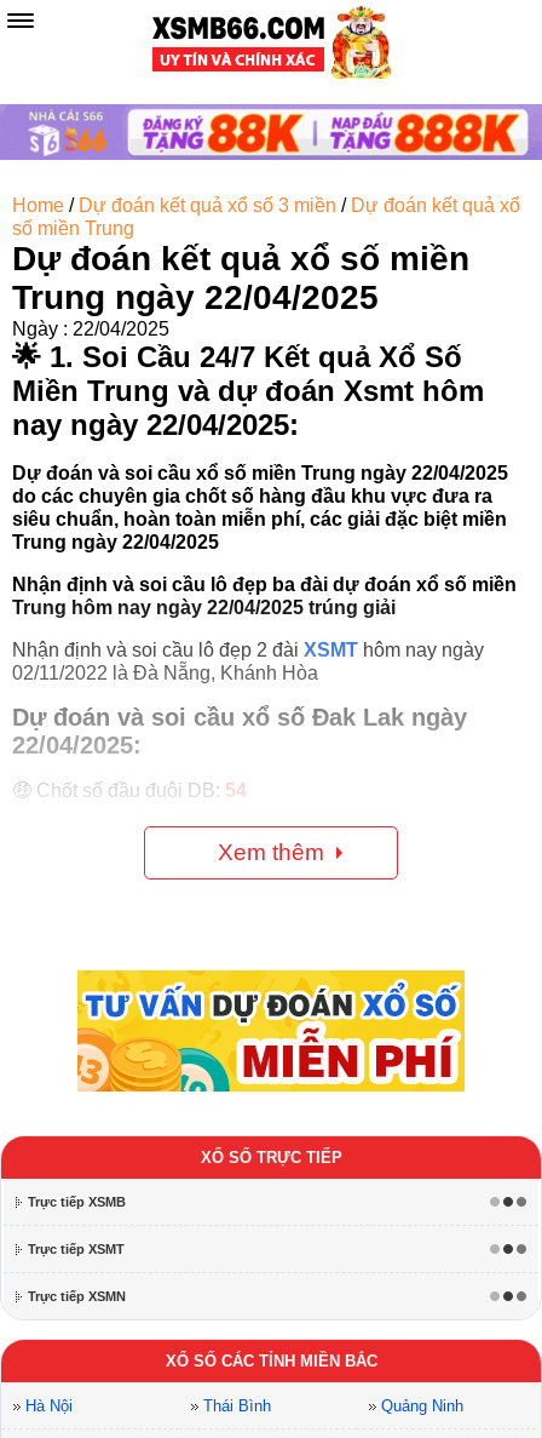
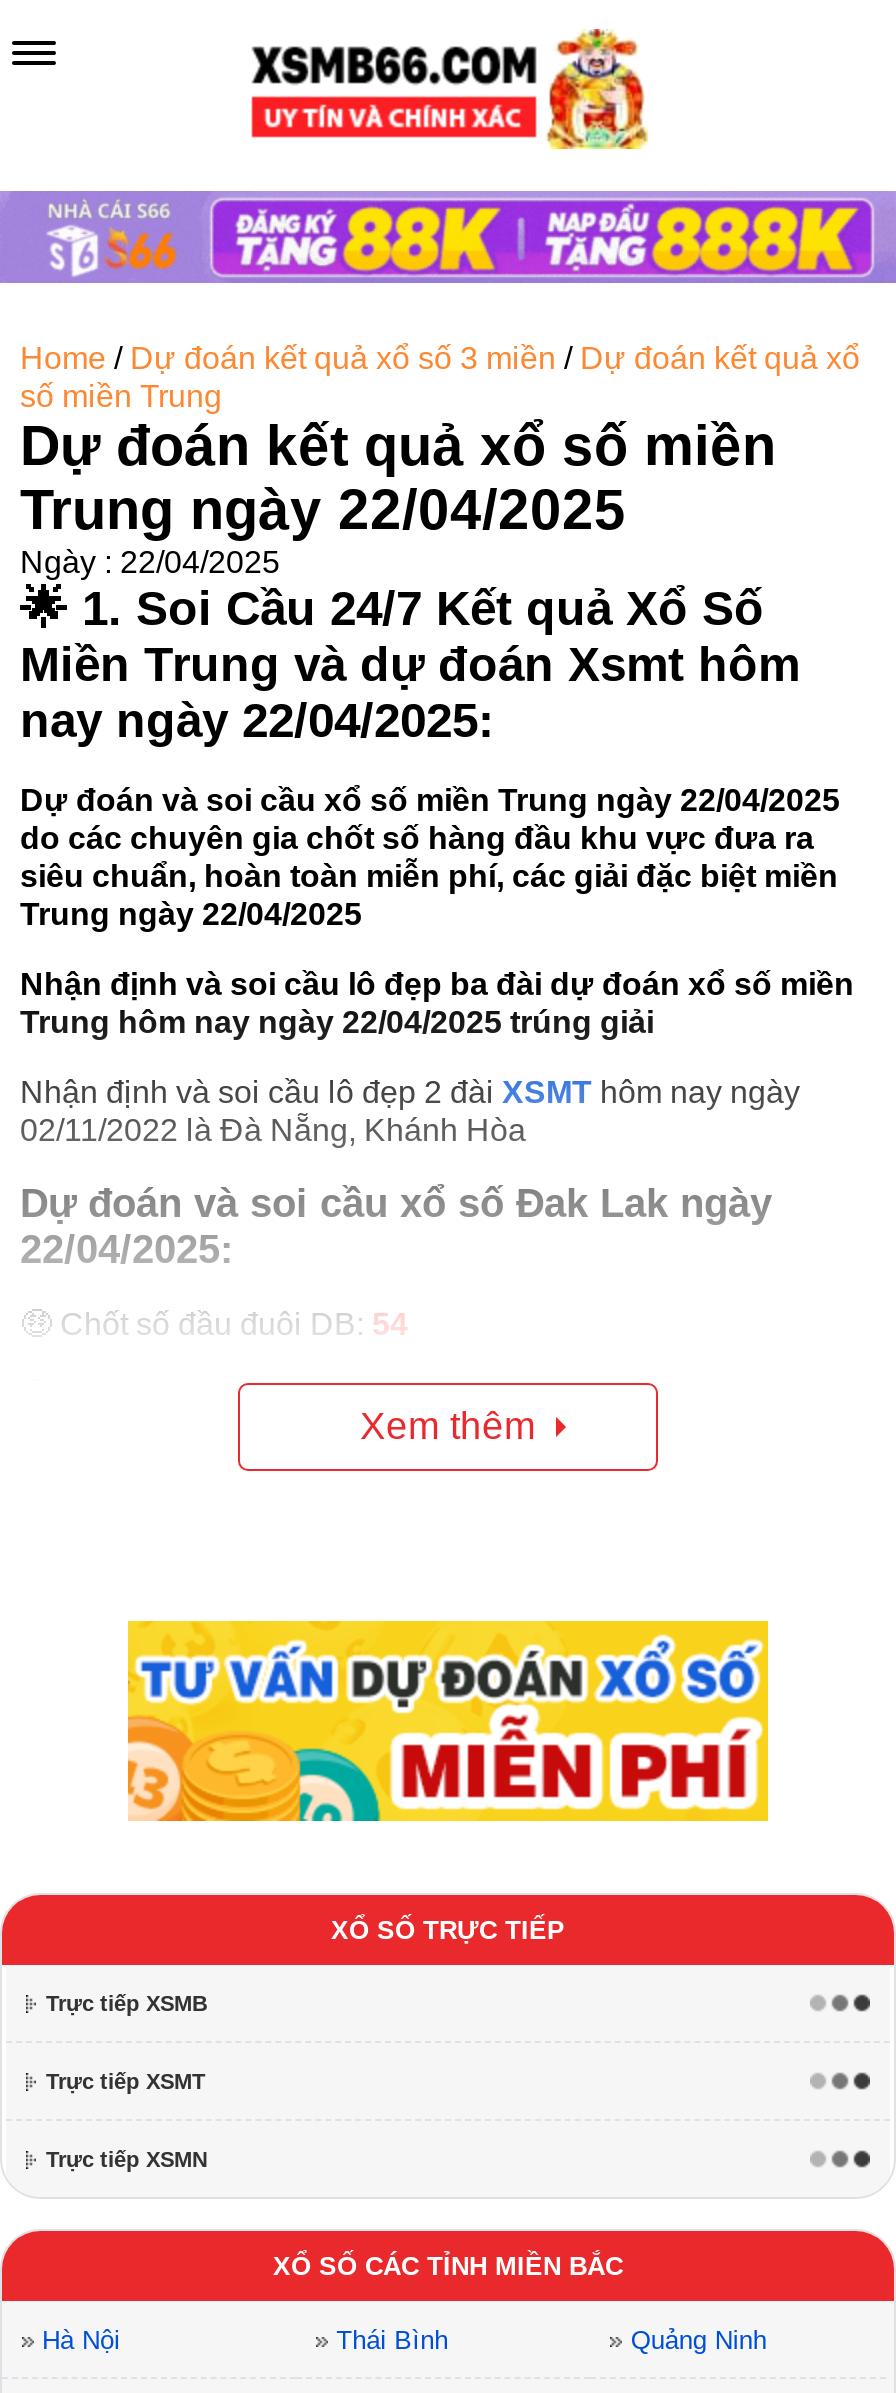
[127,109,529,156] [image] -> [212,199,872,275] [image]

